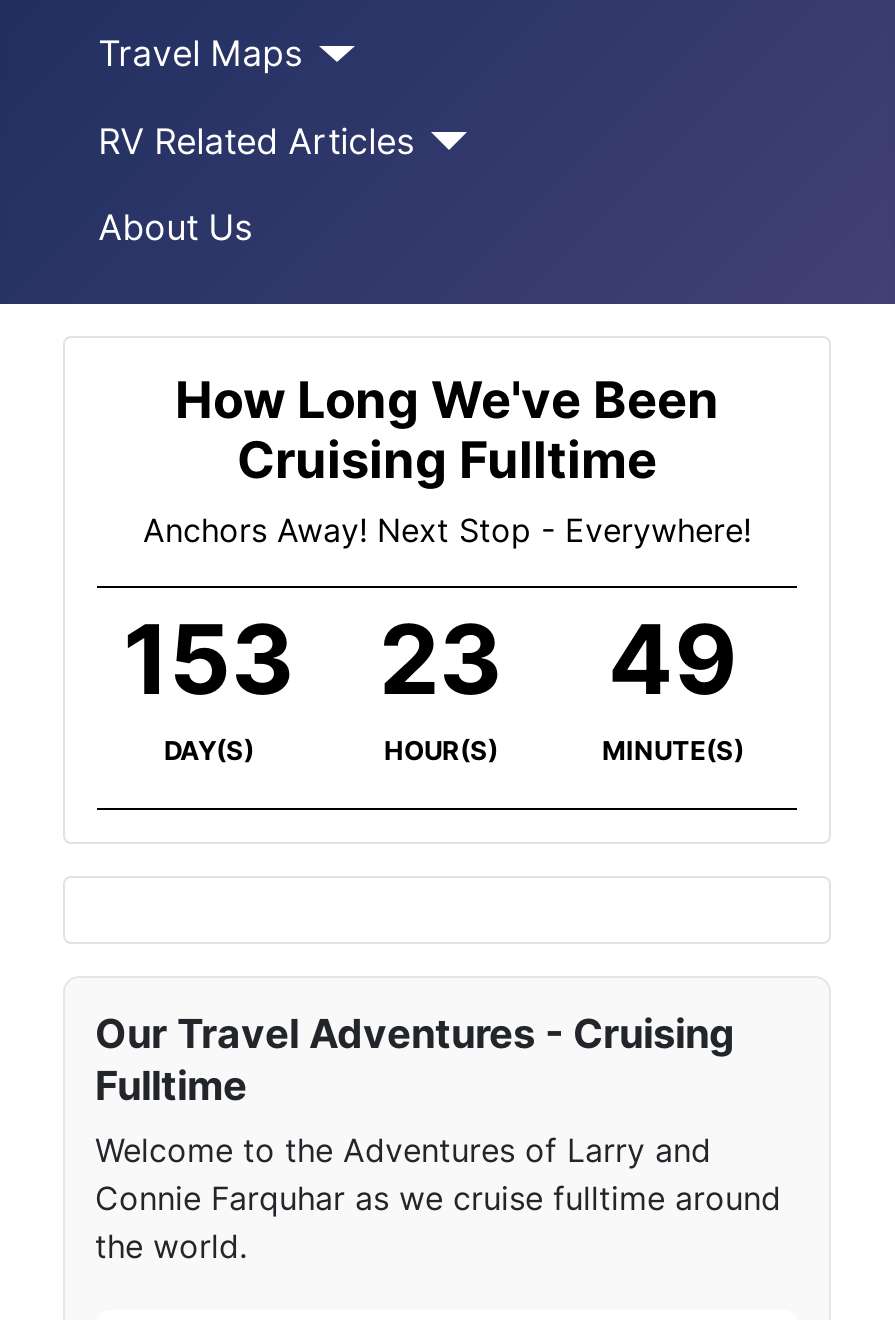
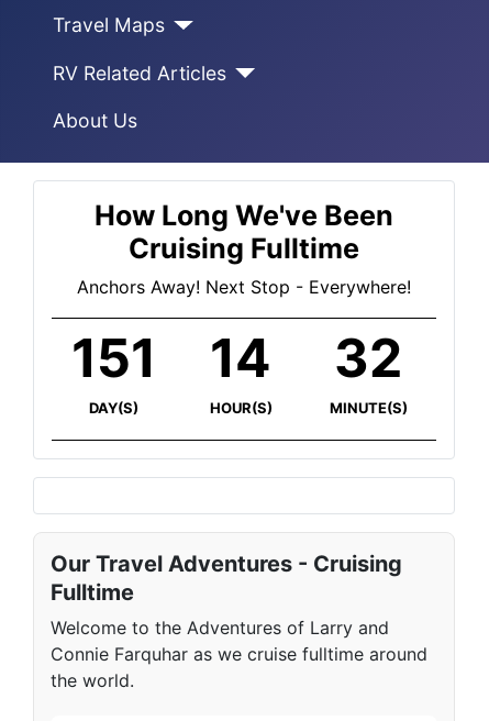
[123,600,295,718] 153 -> [71,325,155,390] 151
[379,600,503,718] 23 -> [210,325,271,390] 14
[608,600,738,718] 49 -> [334,325,402,390] 32

